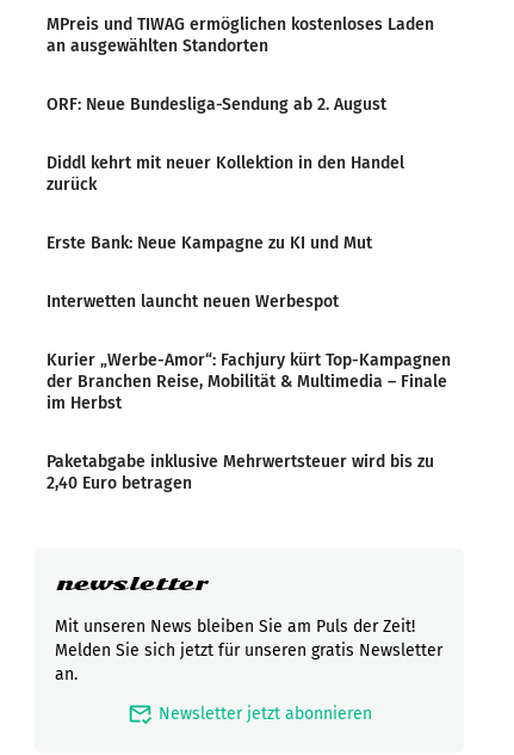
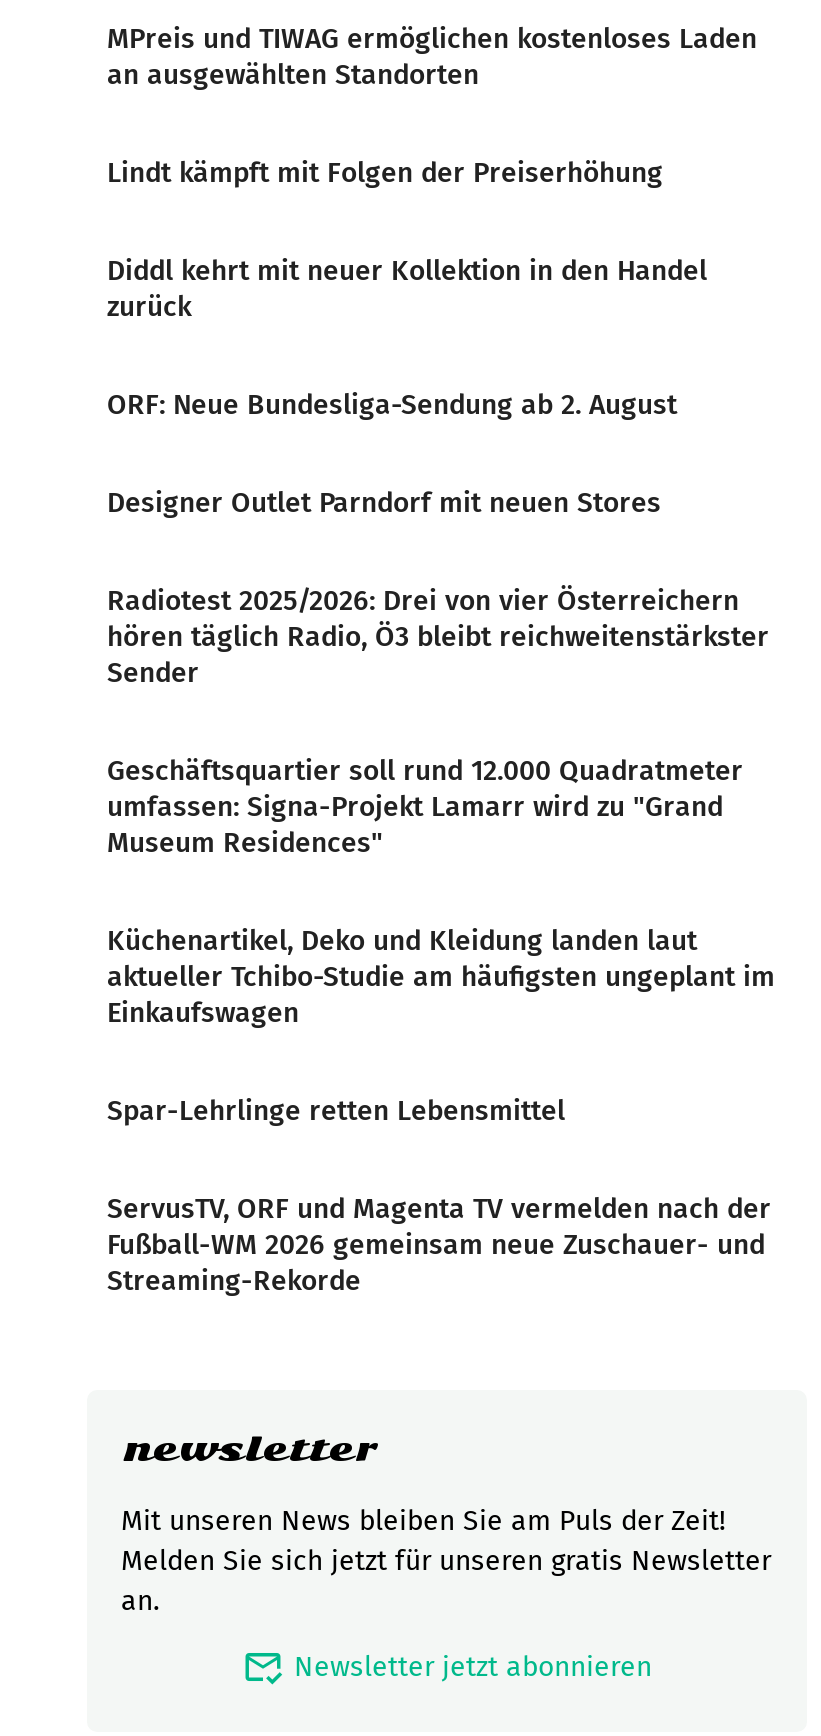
none -> [107,156,663,190] Lindt kämpft mit Folgen der Preiserhöhung
moved [47,94,386,115] -> [107,388,677,422]: ORF: Neue Bundesliga-Sendung ab 2. August
[47,233,451,493] Erste Bank: Neue Kampagne zu KI und Mut | Interwetten launcht neuen Werbespot | Kurier „Werbe-Amor“: Fachjury kürt Top-Kampagnen | der Branchen Reise, Mobilität & Multimedia – Finale | im Herbst | Paketabgabe inklusive Mehrwertsteuer wird bis zu | 2,40 Euro betragen -> [107,486,775,1298] Designer Outlet Parndorf mit neuen Stores | Radiotest 2025/2026: Drei von vier Österreichern | hören täglich Radio, Ö3 bleibt reichweitenstärkster | Sender | Geschäftsquartier soll rund 12.000 Quadratmeter | umfassen: Signa-Projekt Lamarr wird zu "Grand | Museum Residences" | Küchenartikel, Deko und Kleidung landen laut | aktueller Tchibo-Studie am häufigsten ungeplant im | Einkaufswagen | Spar-Lehrlinge retten Lebensmittel | ServusTV, ORF und Magenta TV vermelden nach der | Fußball-WM 2026 gemeinsam neue Zuschauer- und | Streaming-Rekorde

